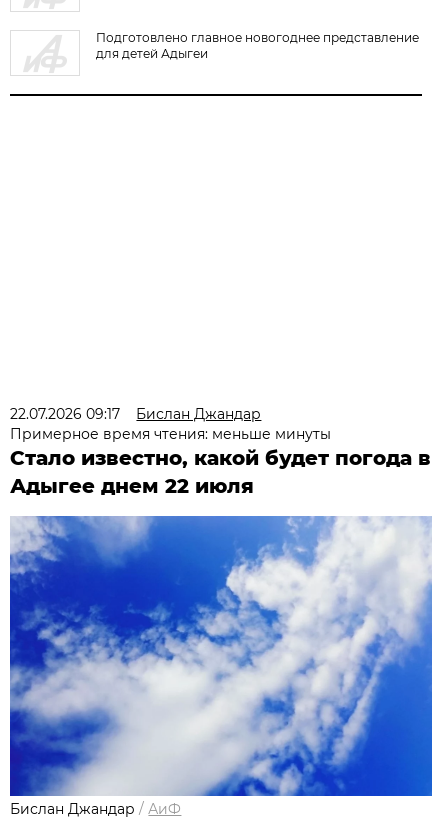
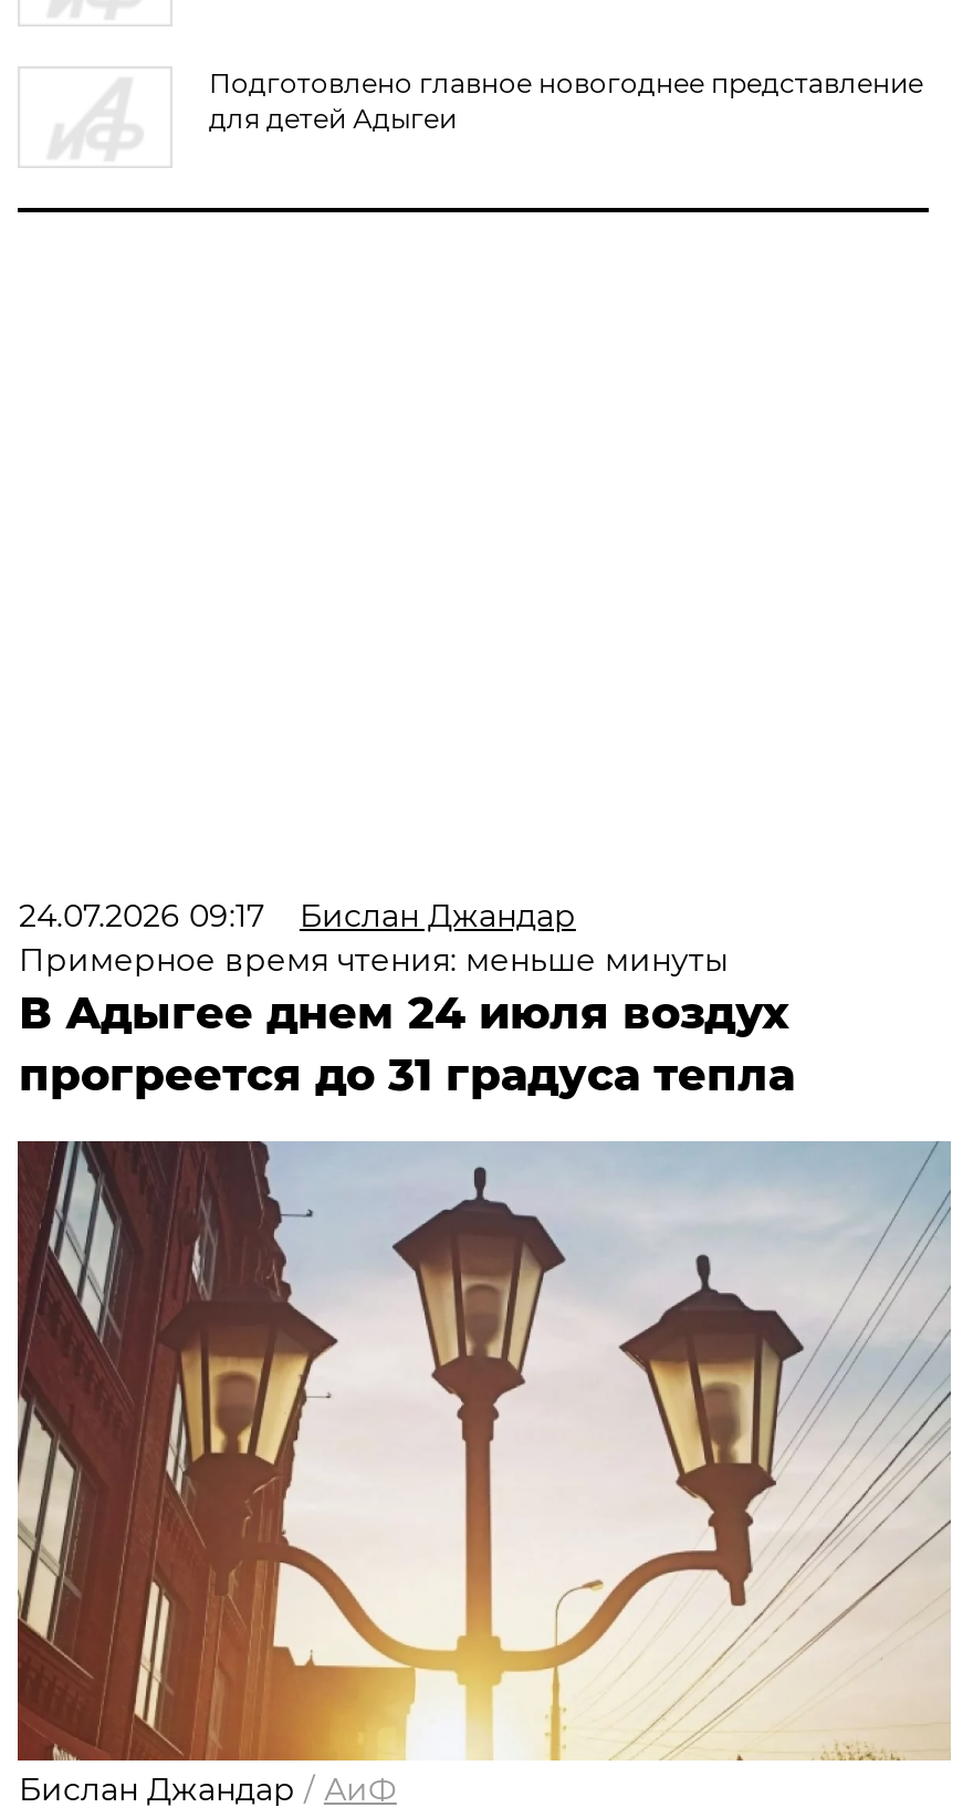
[10,405,261,423] 22.07.2026 09:17 Бислан Джандар -> [19,895,576,935] 24.07.2026 09:17 Бислан Джандар
[10,446,431,498] Стало известно, какой будет погода в | Адыгее днем 22 июля -> [19,986,795,1101] В Адыгее днем 24 июля воздух | прогреется до 31 градуса тепла
[9,515,433,797] [image] -> [15,1139,953,1763] [image]

